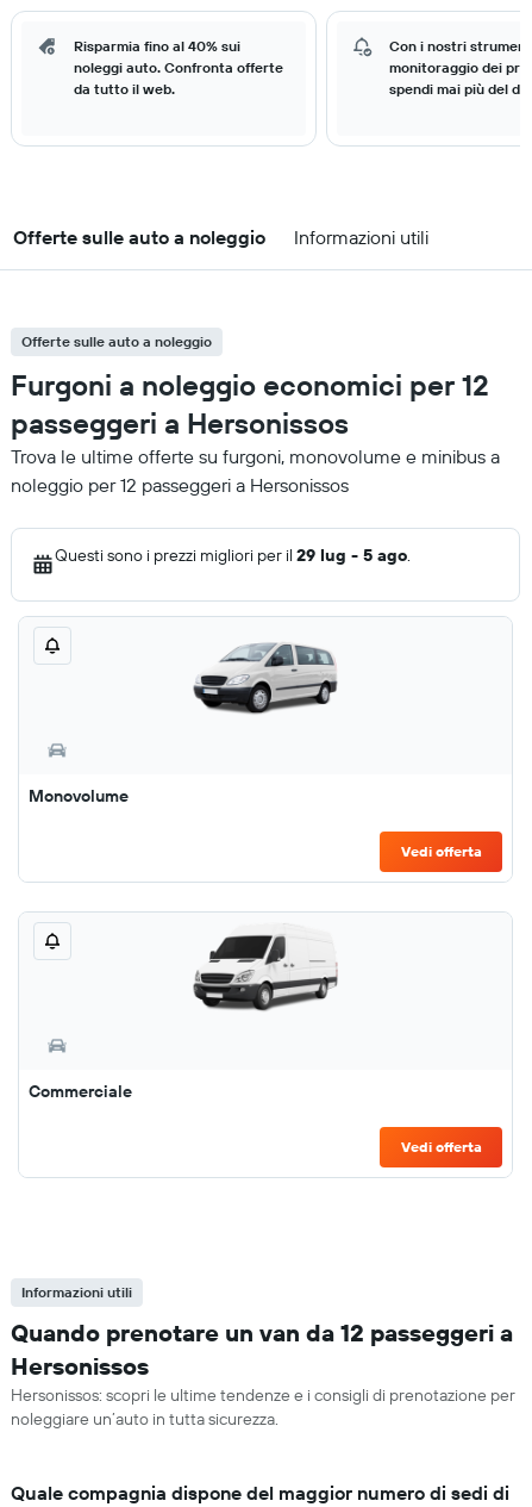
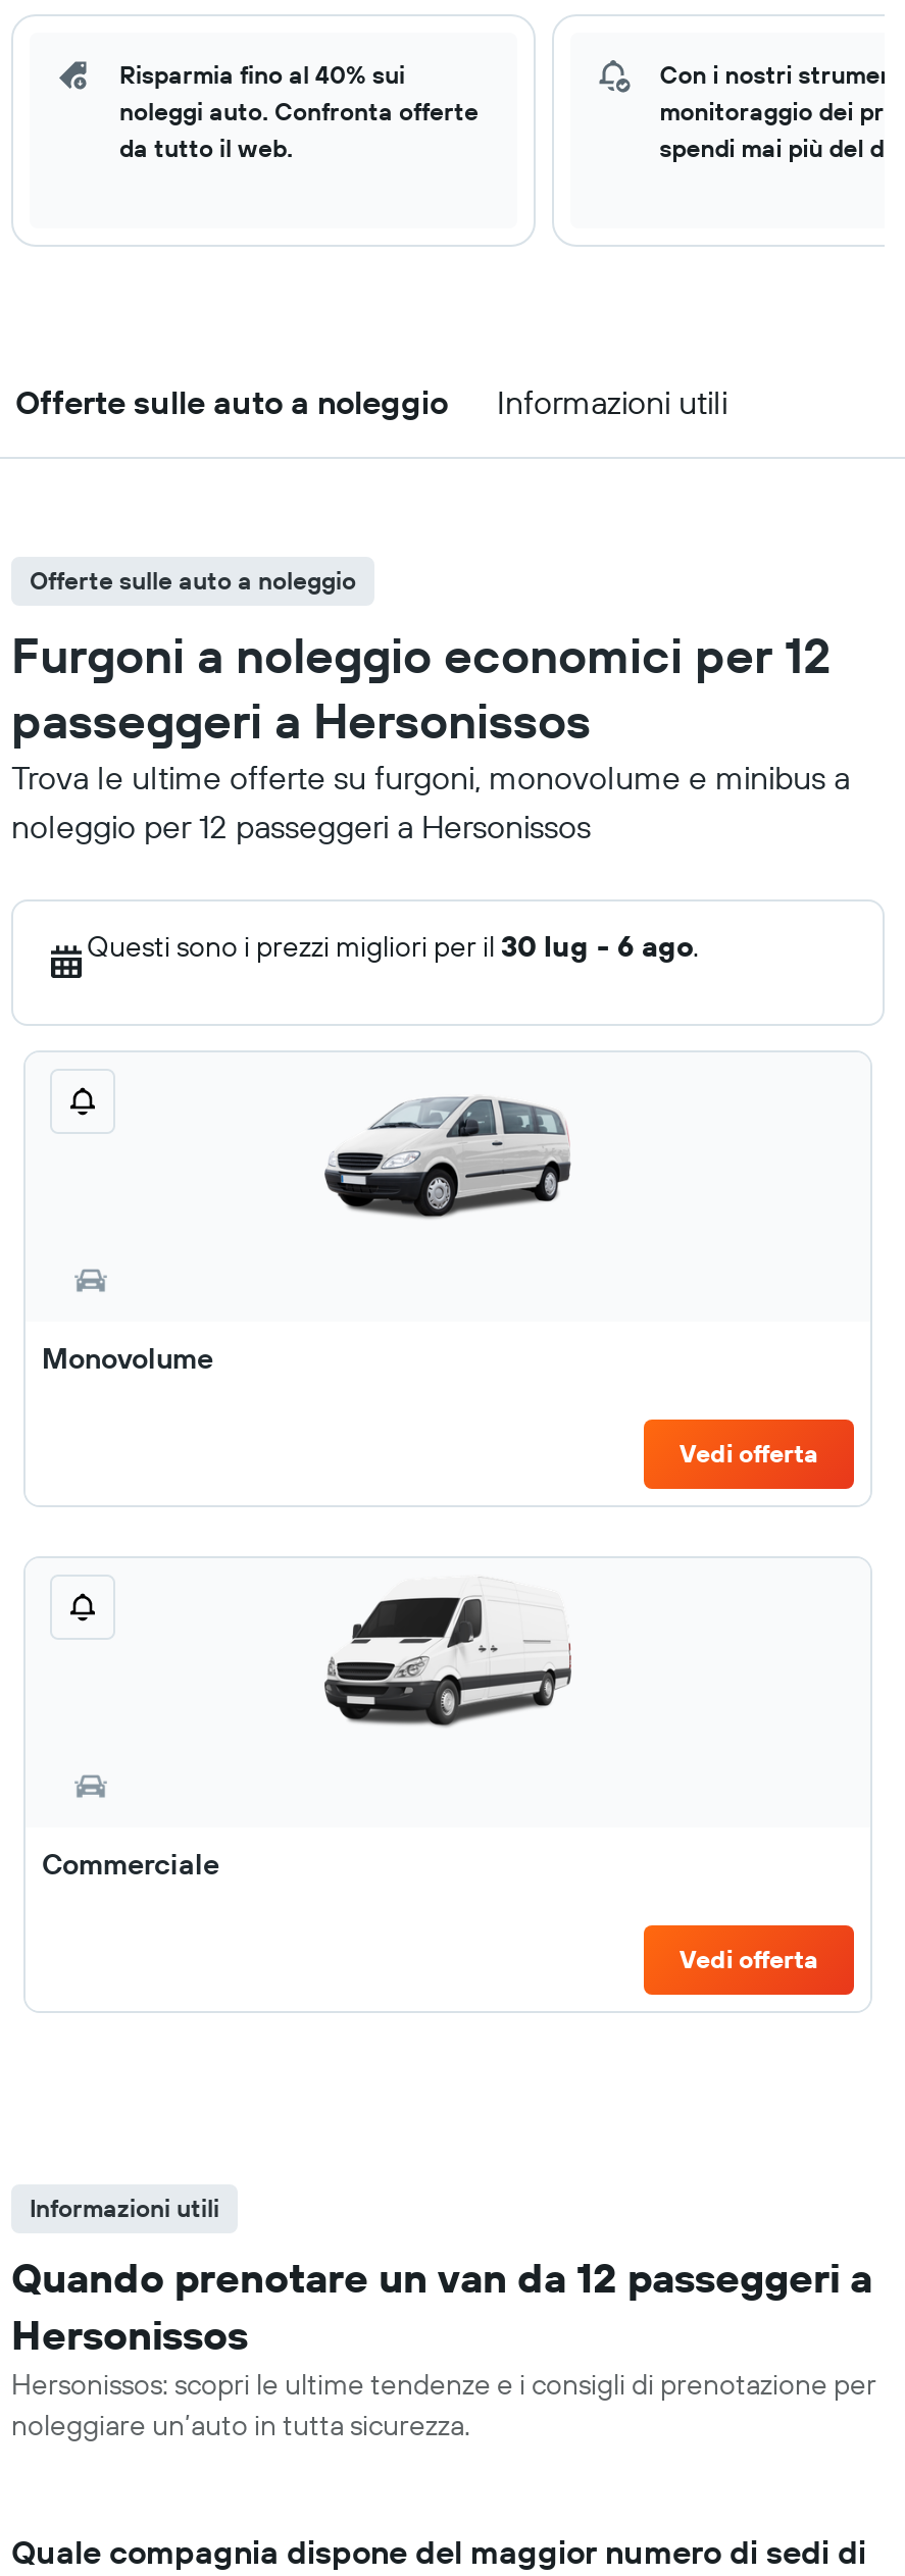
[55,544,411,566] Questi sono i prezzi migliori per il 29 lug - 5 ago. -> [87,928,699,965] Questi sono i prezzi migliori per il 30 lug - 6 ago.

